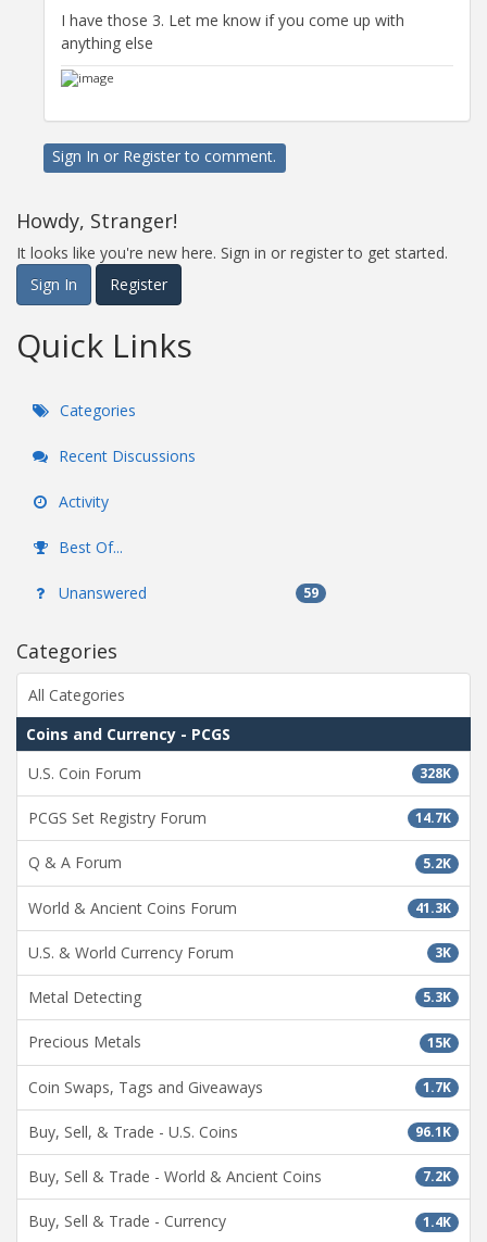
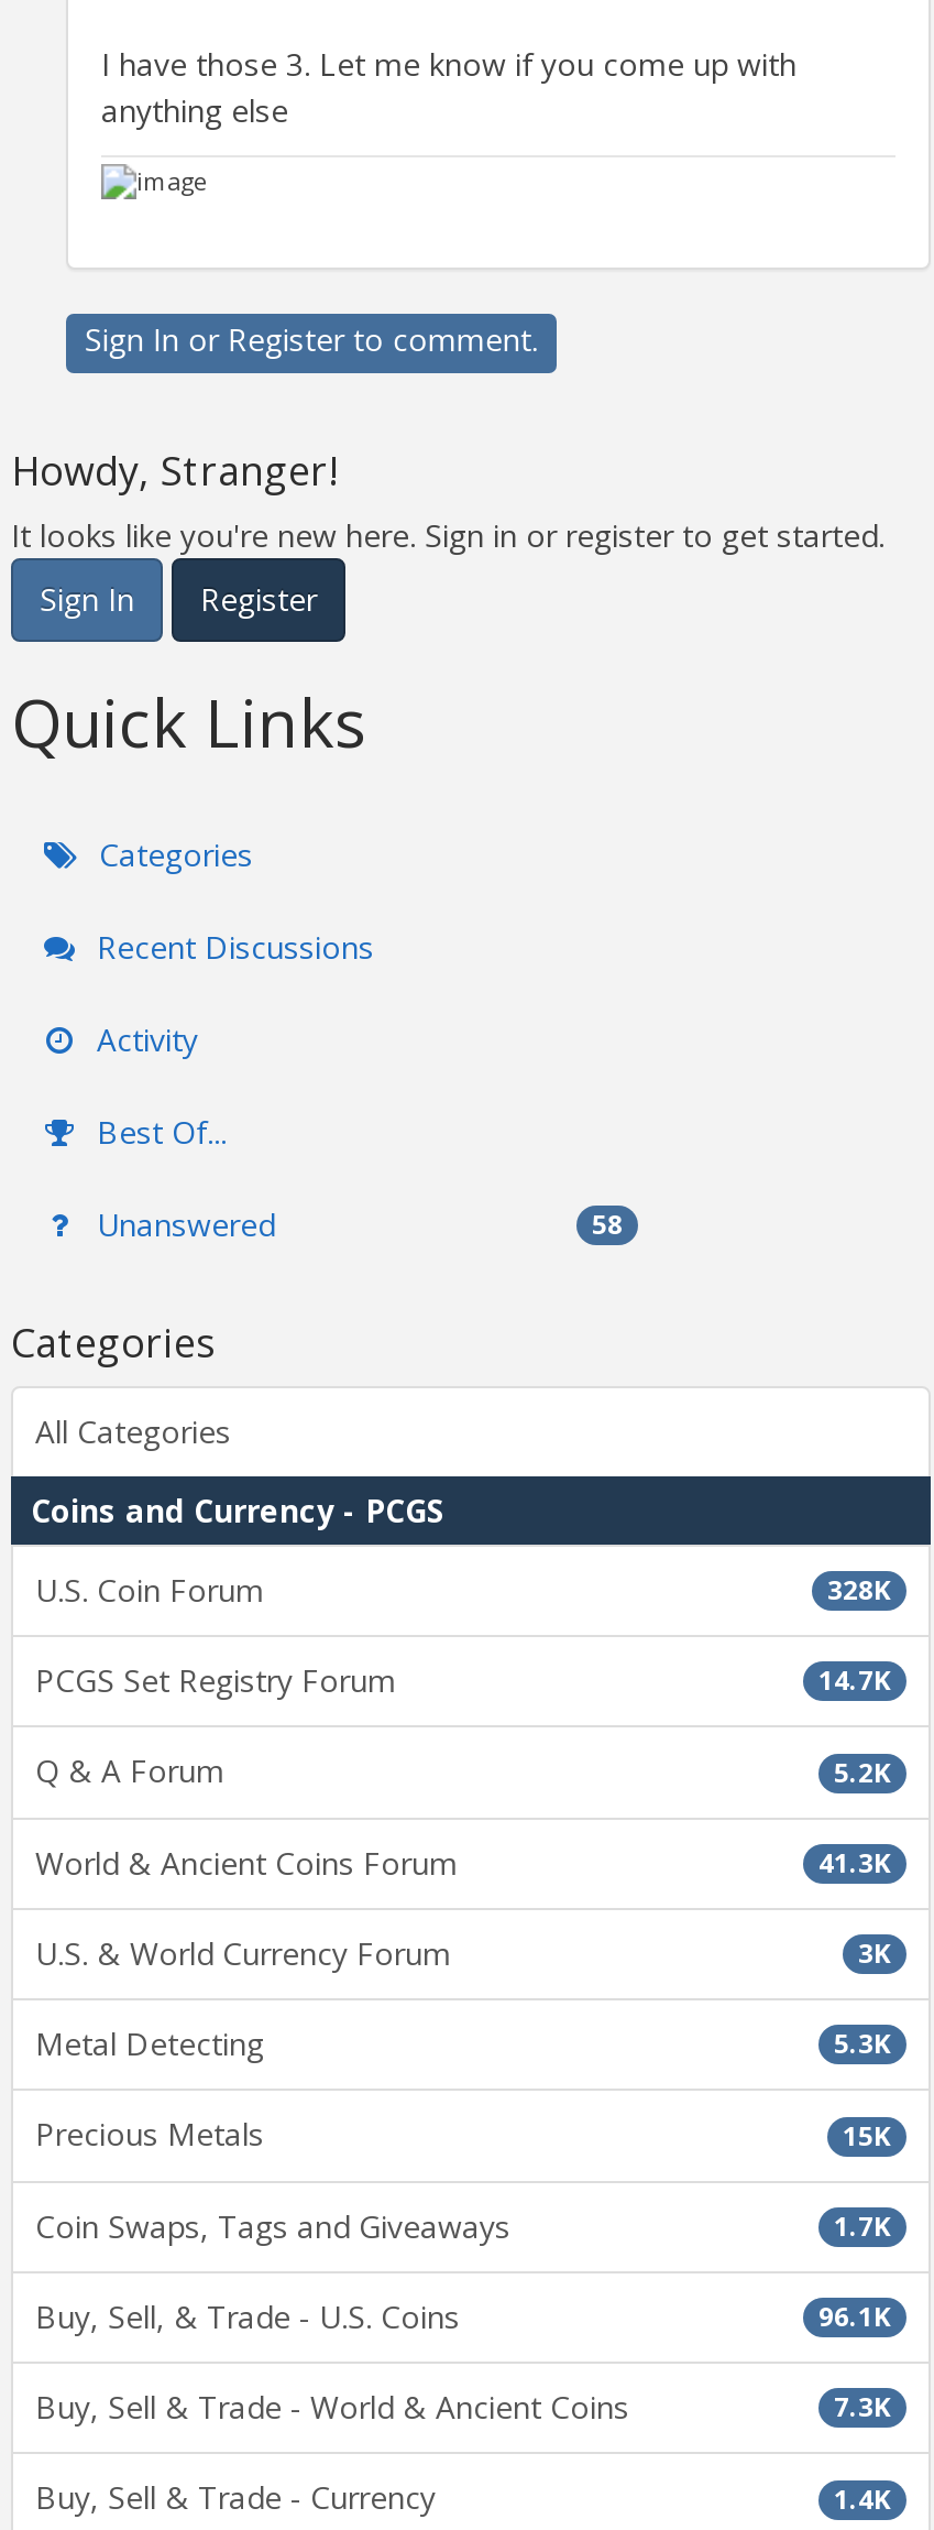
[303,583,319,602] 59 -> [592,1205,623,1243] 58
[423,1167,451,1186] 7.2K -> [834,2388,891,2426] 7.3K

